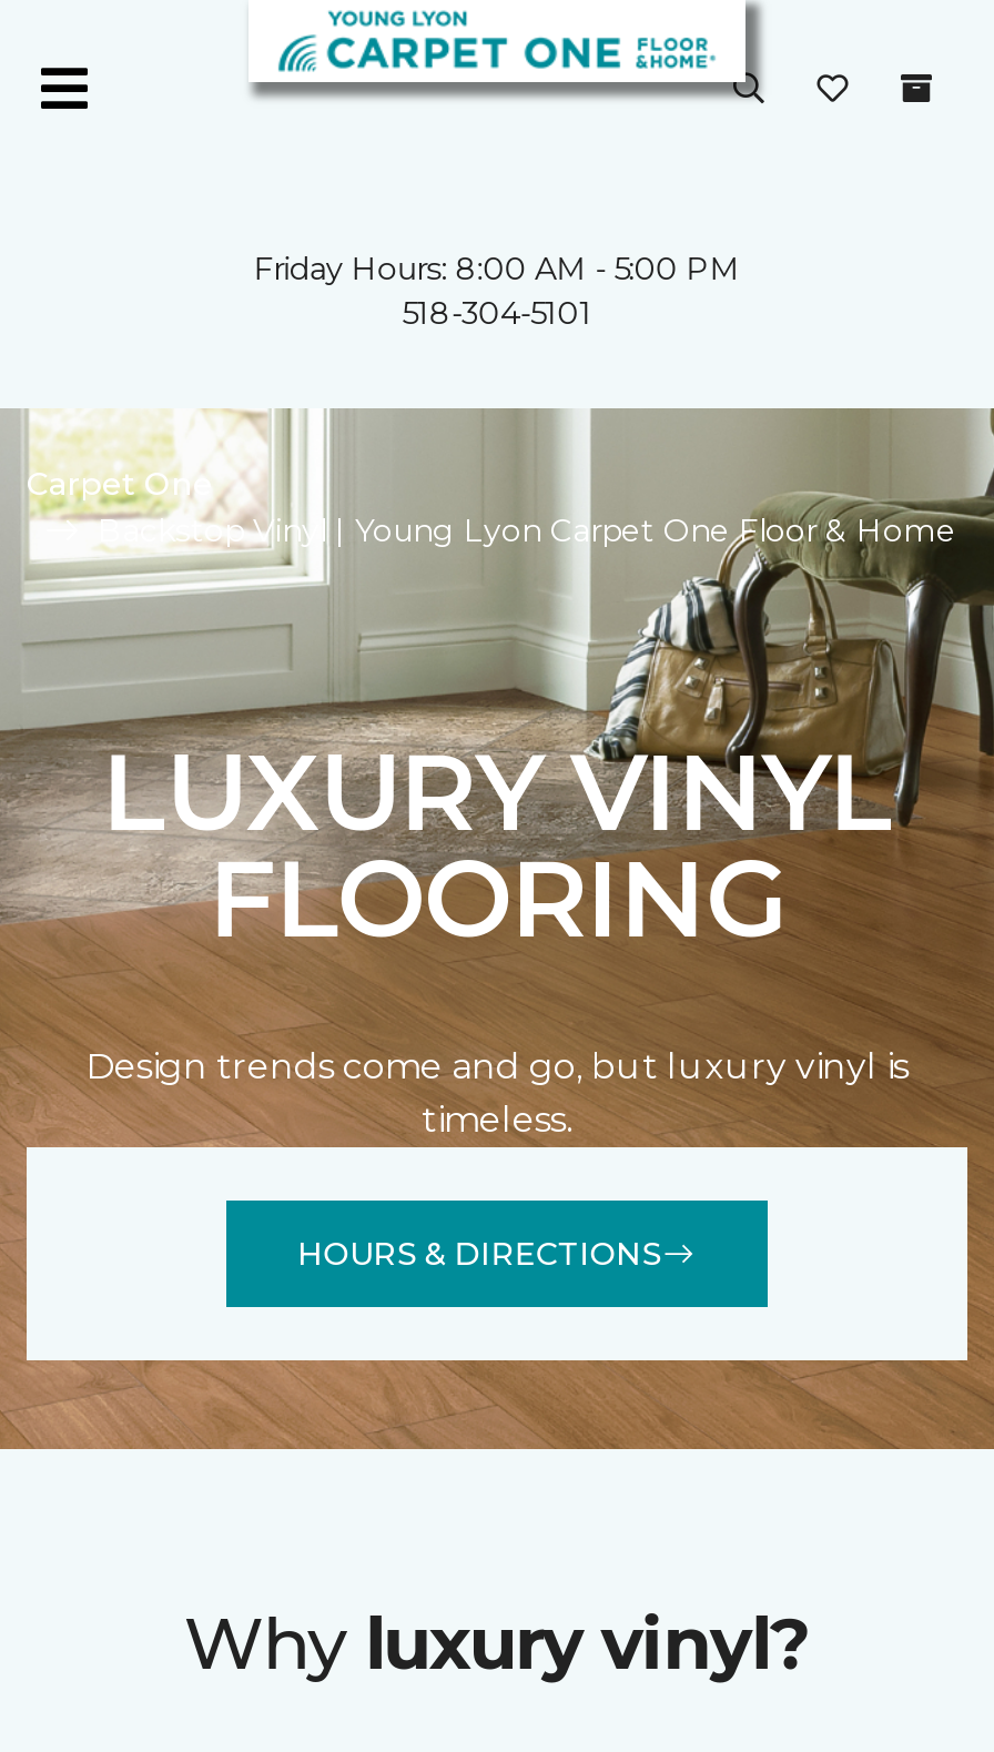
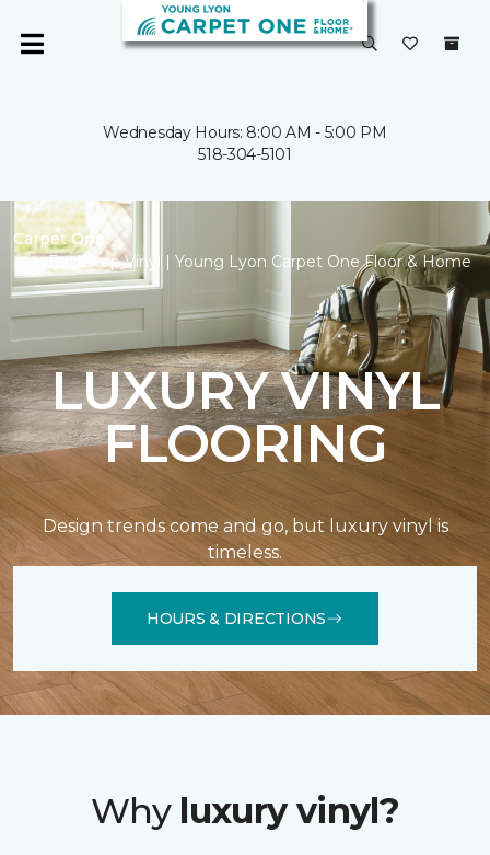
[254,249,740,288] Friday Hours: 8:00 AM - 5:00 PM -> [103,123,387,142] Wednesday Hours: 8:00 AM - 5:00 PM

